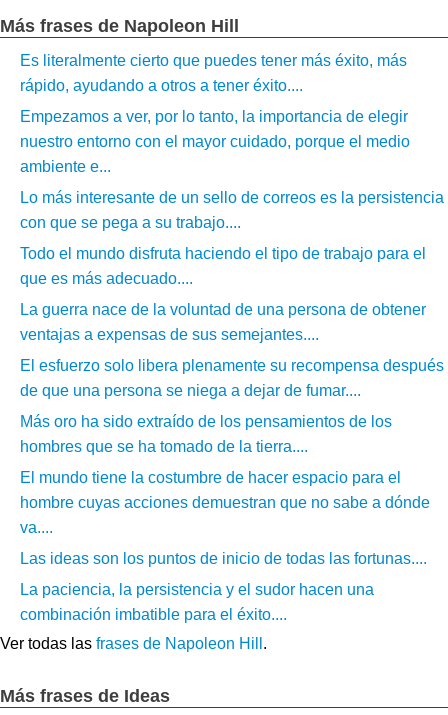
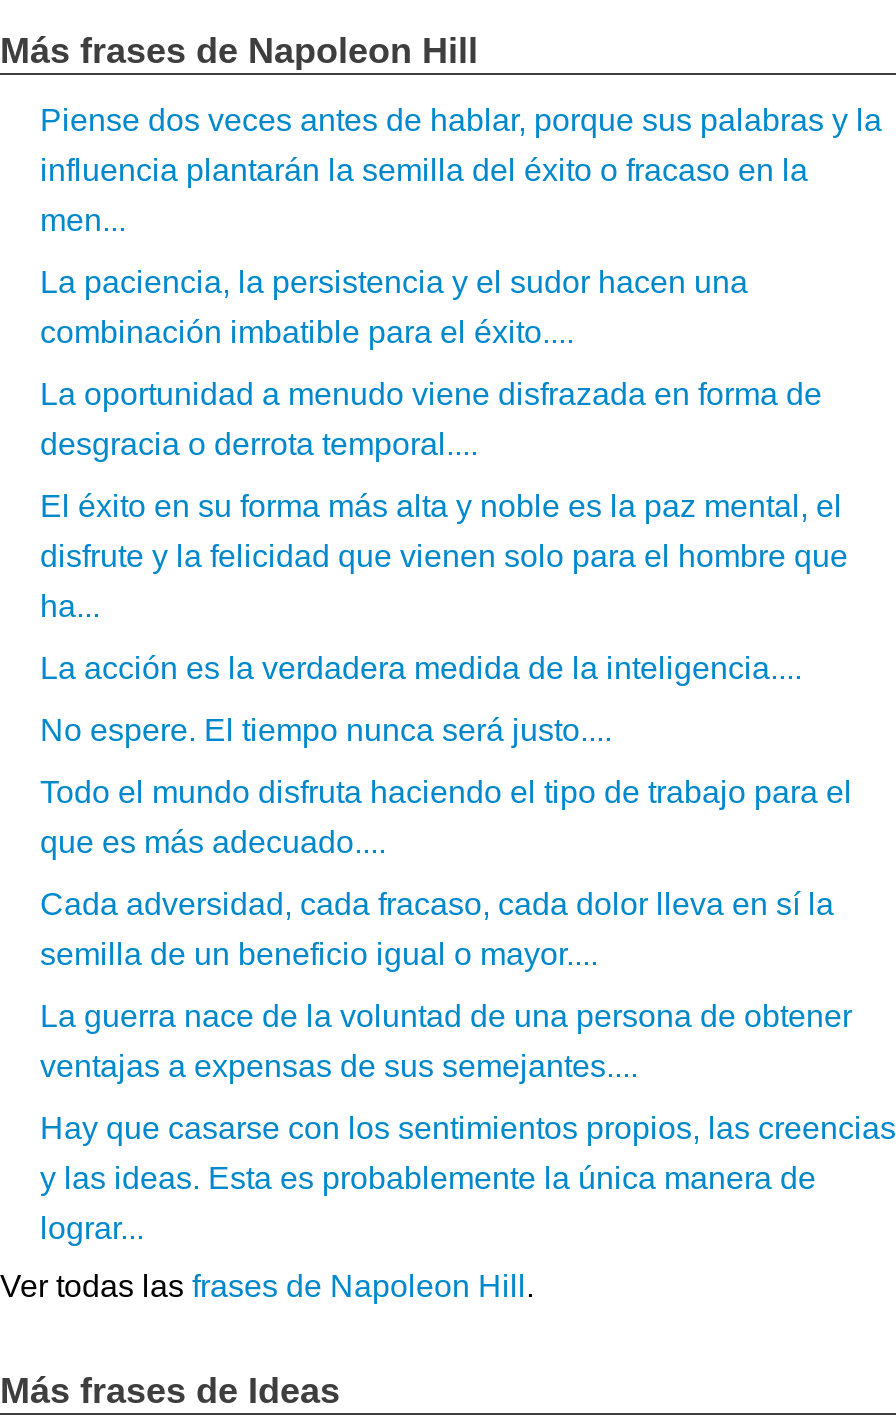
[20,52,444,231] Es literalmente cierto que puedes tener más éxito, más | rápido, ayudando a otros a tener éxito.... | Empezamos a ver, por lo tanto, la importancia de elegir | nuestro entorno con el mayor cuidado, porque el medio | ambiente e... | Lo más interesante de un sello de correos es la persistencia | con que se pega a su trabajo.... -> [40,103,882,747] Piense dos veces antes de hablar, porque sus palabras y la | influencia plantarán la semilla del éxito o fracaso en la | men... | La oportunidad a menudo viene disfrazada en forma de | desgracia o derrota temporal.... | El éxito en su forma más alta y noble es la paz mental, el | disfrute y la felicidad que vienen solo para el hombre que | ha... | La acción es la verdadera medida de la inteligencia.... | No espere. El tiempo nunca será justo....
moved [20,245,426,287] -> [40,775,852,859]: Todo el mundo disfruta haciendo el tipo de trabajo para el | que es más adecuado....
none -> [40,887,834,971] Cada adversidad, cada fracaso, cada dolor lleva en sí la | semilla de un beneficio igual o mayor....
moved [20,301,426,343] -> [40,999,852,1083]: La guerra nace de la voluntad de una persona de obtener | ventajas a expensas de sus semejantes....
[20,357,444,567] El esfuerzo solo libera plenamente su recompensa después | de que una persona se niega a dejar de fumar.... | Más oro ha sido extraído de los pensamientos de los | hombres que se ha tomado de la tierra.... | El mundo tiene la costumbre de hacer espacio para el | hombre cuyas acciones demuestran que no sabe a dónde | va.... | Las ideas son los puntos de inicio de todas las fortunas.... -> [40,1111,896,1245] Hay que casarse con los sentimientos propios, las creencias | y las ideas. Esta es probablemente la única manera de | lograr...
moved [20,581,374,623] -> [40,265,748,349]: La paciencia, la persistencia y el sudor hacen una | combinación imbatible para el éxito....

